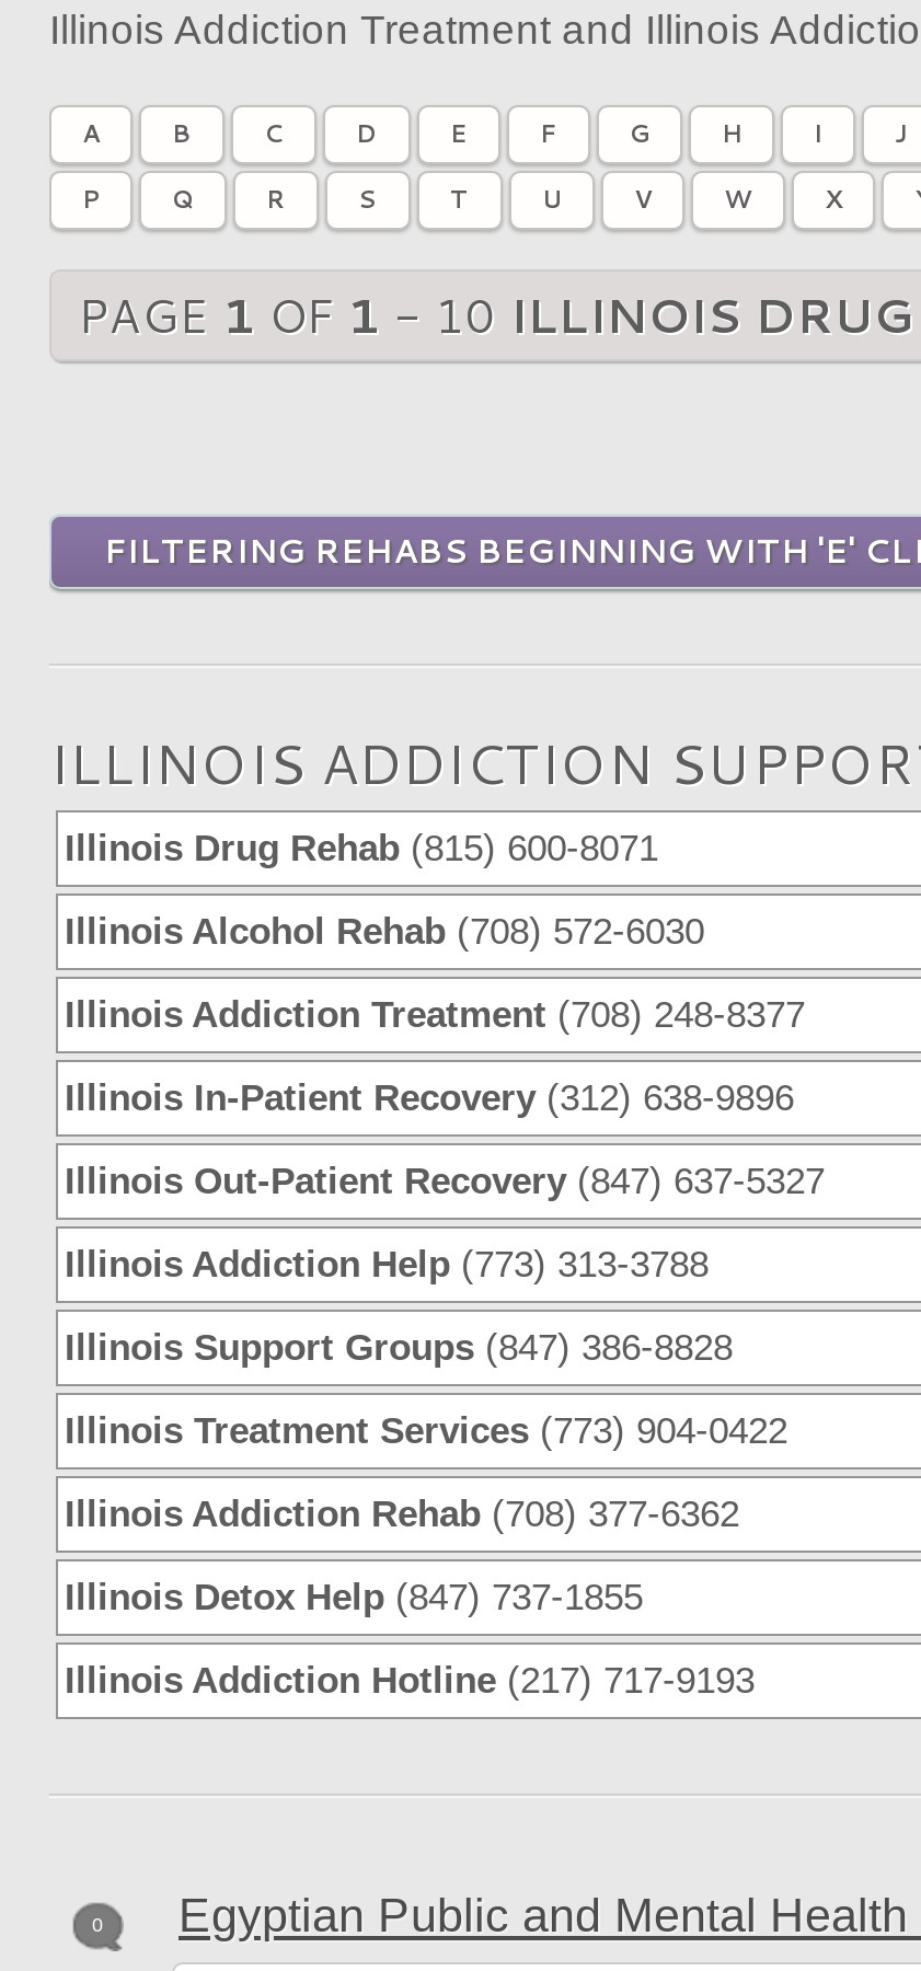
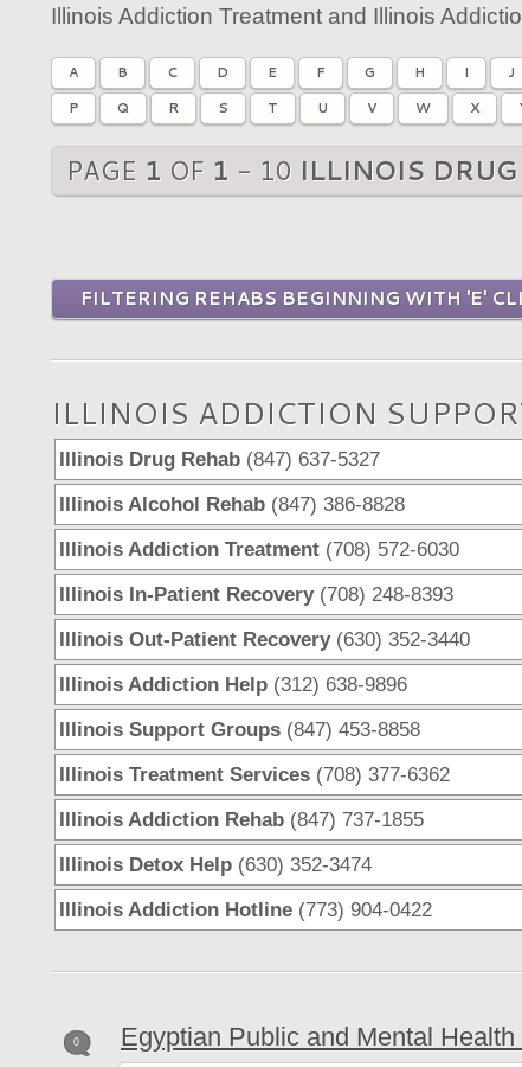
[65,828,658,869] Illinois Drug Rehab (815) 600-8071 -> [59,448,380,471] Illinois Drug Rehab (847) 637-5327
[65,911,704,953] Illinois Alcohol Rehab (708) 572-6030 -> [59,493,405,516] Illinois Alcohol Rehab (847) 386-8828
[65,994,805,1036] Illinois Addiction Treatment (708) 248-8377 -> [59,538,459,561] Illinois Addiction Treatment (708) 572-6030
[65,1077,794,1119] Illinois In-Patient Recovery (312) 638-9896 -> [59,583,453,606] Illinois In-Patient Recovery (708) 248-8393
[65,1161,825,1202] Illinois Out-Patient Recovery (847) 637-5327 -> [59,628,470,651] Illinois Out-Patient Recovery (630) 352-3440
[65,1244,709,1286] Illinois Addiction Help (773) 313-3788 -> [59,673,407,696] Illinois Addiction Help (312) 638-9896
[65,1327,733,1369] Illinois Support Groups (847) 386-8828 -> [59,718,420,741] Illinois Support Groups (847) 453-8858
[65,1410,787,1452] Illinois Treatment Services (773) 904-0422 -> [59,763,450,786] Illinois Treatment Services (708) 377-6362
[65,1494,739,1535] Illinois Addiction Rehab (708) 377-6362 -> [59,809,424,831] Illinois Addiction Rehab (847) 737-1855
[65,1577,643,1618] Illinois Detox Help (847) 737-1855 -> [59,854,372,876] Illinois Detox Help (630) 352-3474
[65,1660,755,1702] Illinois Addiction Hotline (217) 717-9193 -> [59,899,432,921] Illinois Addiction Hotline (773) 904-0422

